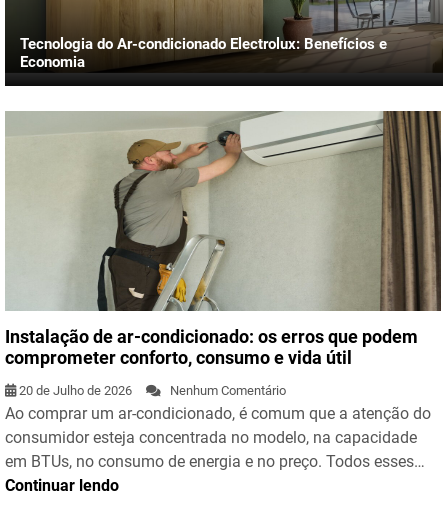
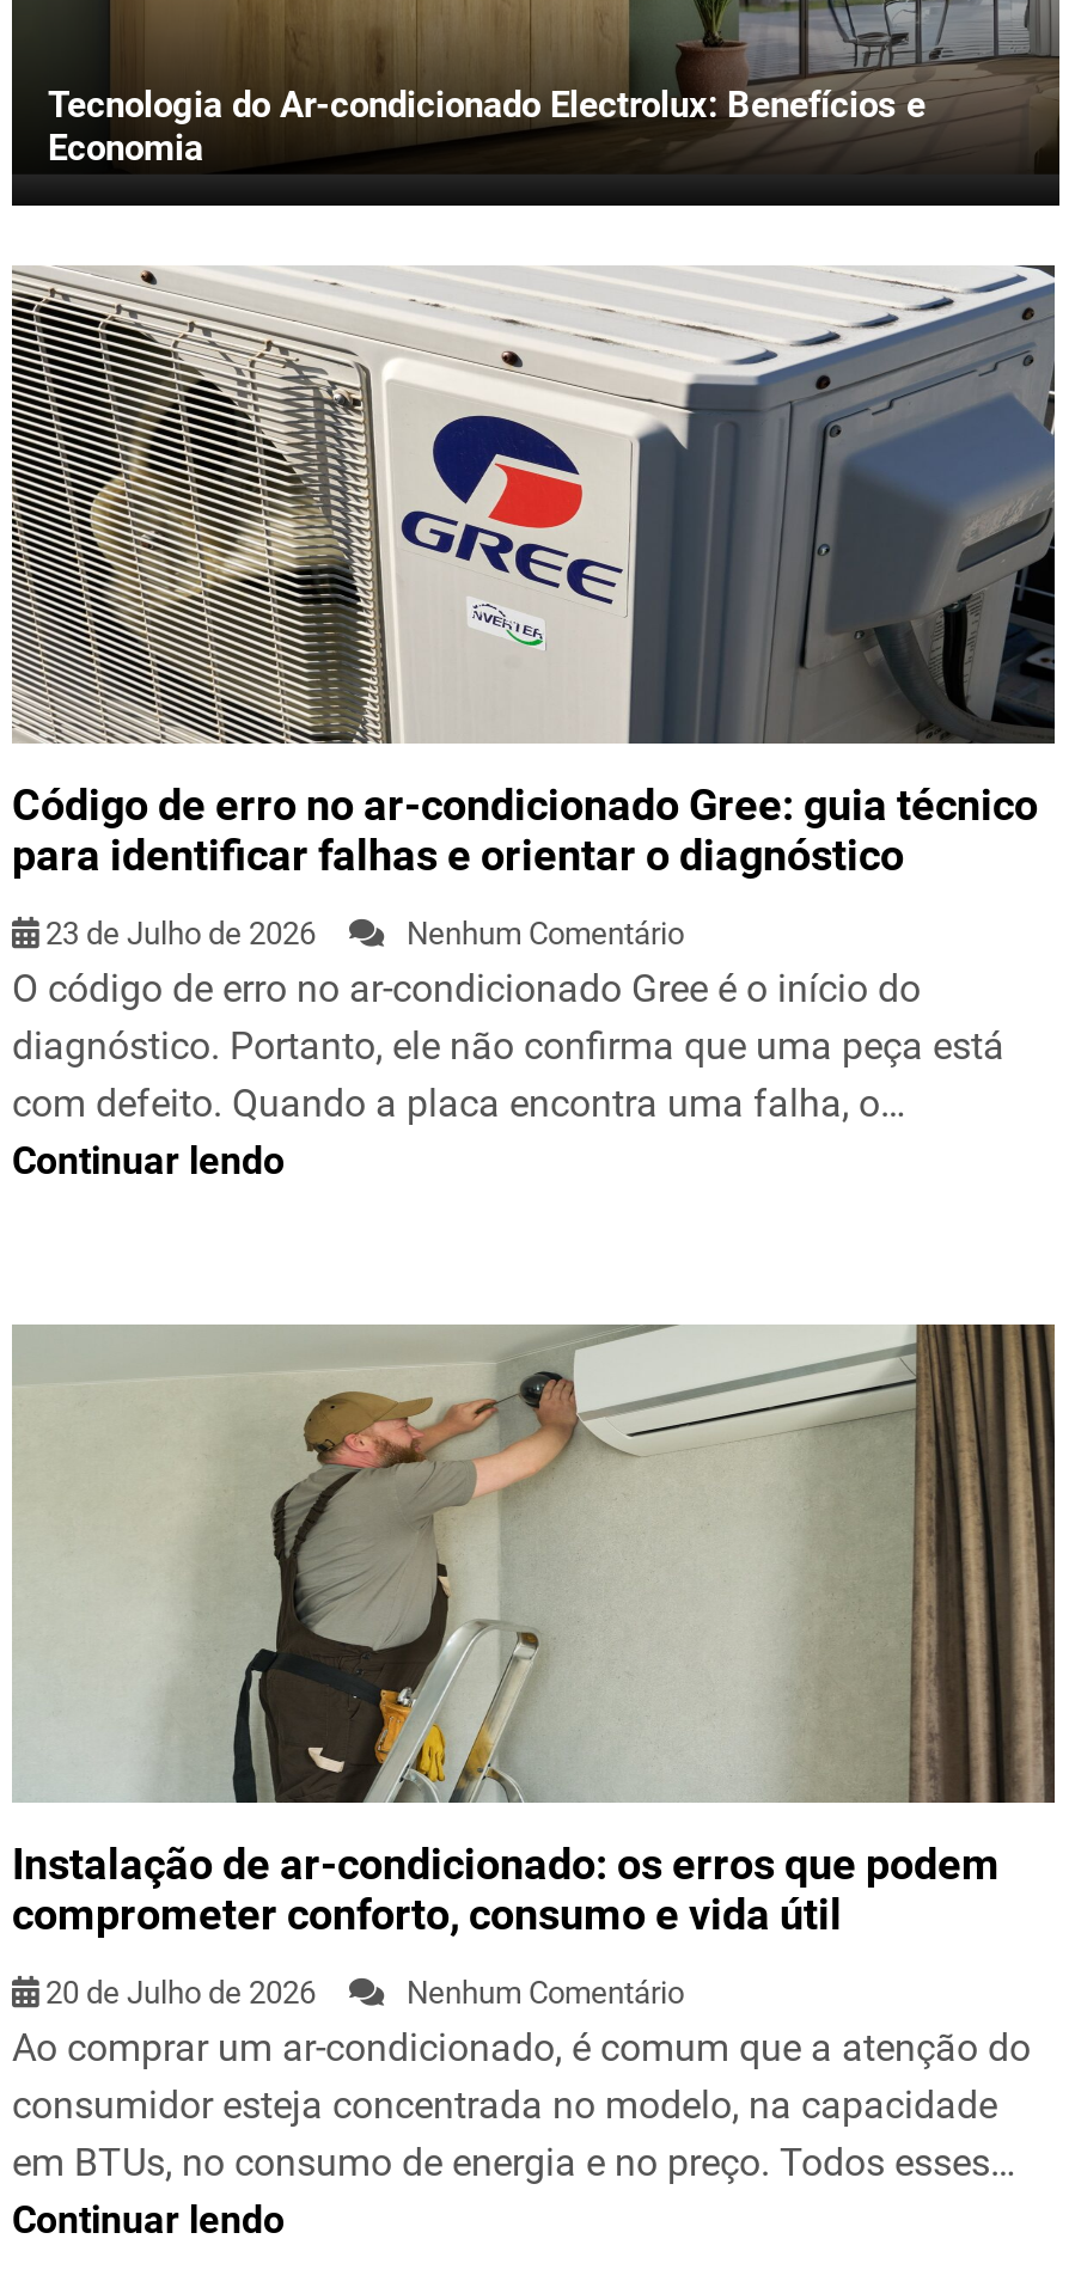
none -> [12,265,1055,1183] [image] | Código de erro no ar-condicionado Gree: guia técnico | para identificar falhas e orientar o diagnóstico | 23 de Julho de 2026 | Nenhum Comentário | O código de erro no ar-condicionado Gree é o início do | diagnóstico. Portanto, ele não confirma que uma peça está | com defeito. Quando a placa encontra uma falha, o… | Continuar lendo

